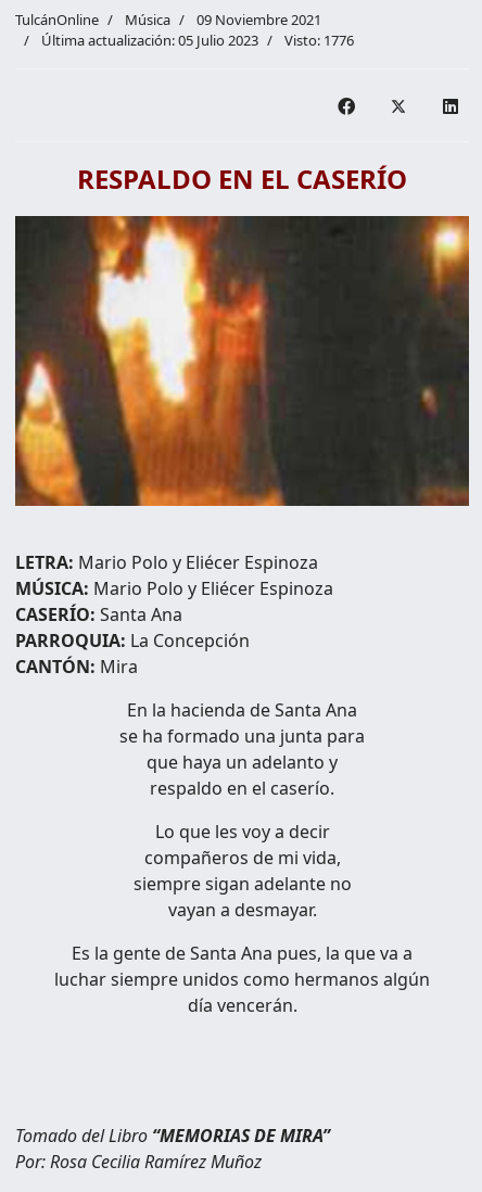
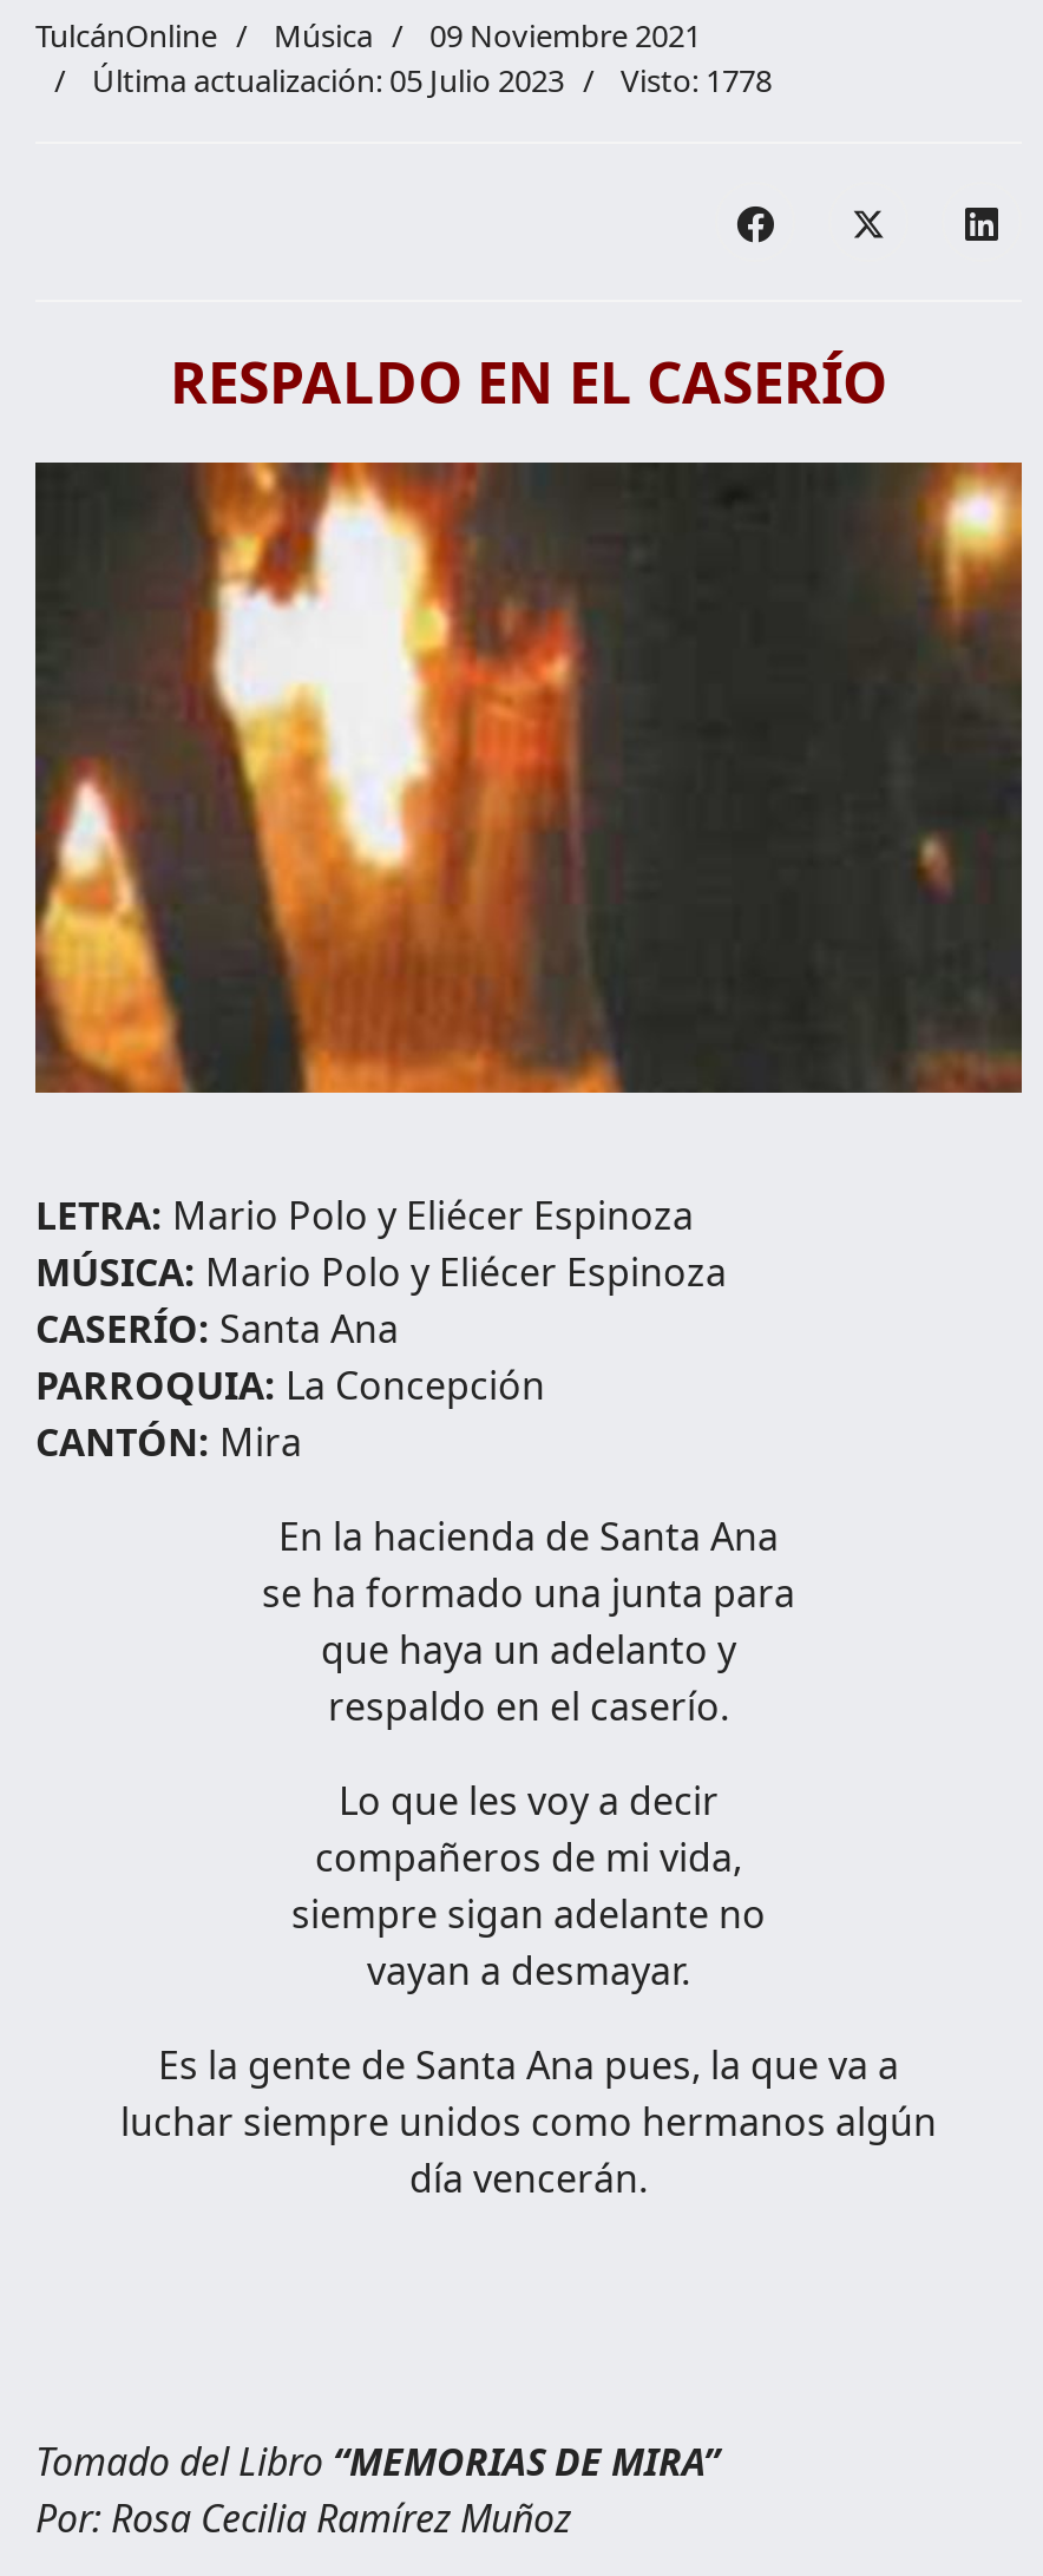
[41,30,354,50] Última actualización: 05 Julio 2023 Visto: 1776 -> [92,59,772,101] Última actualización: 05 Julio 2023 Visto: 1778

